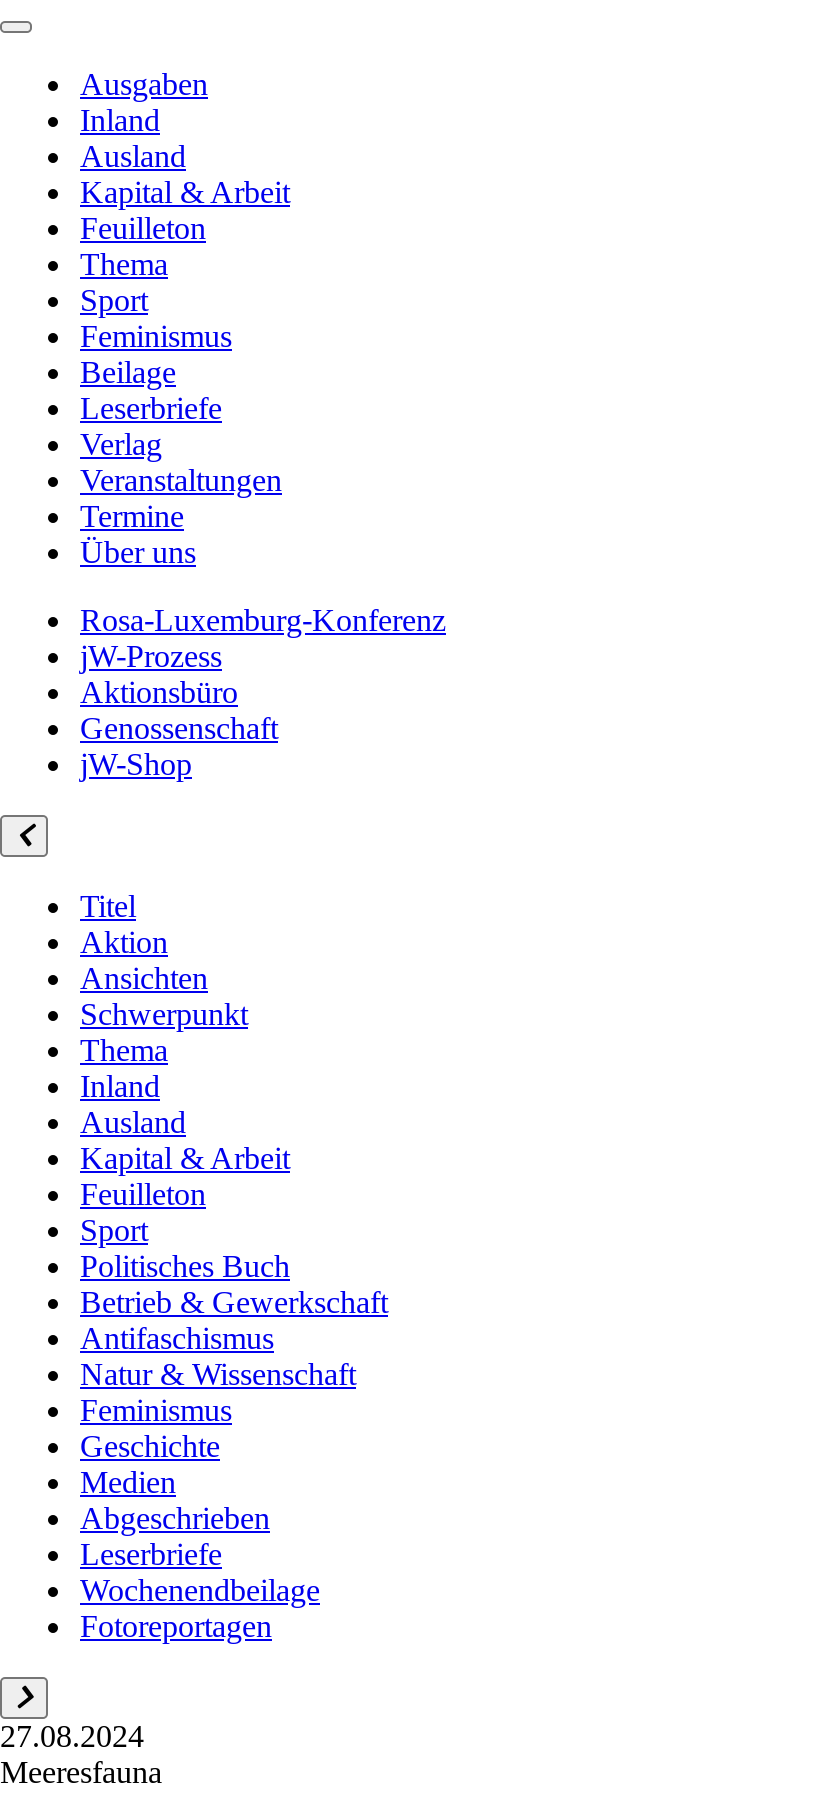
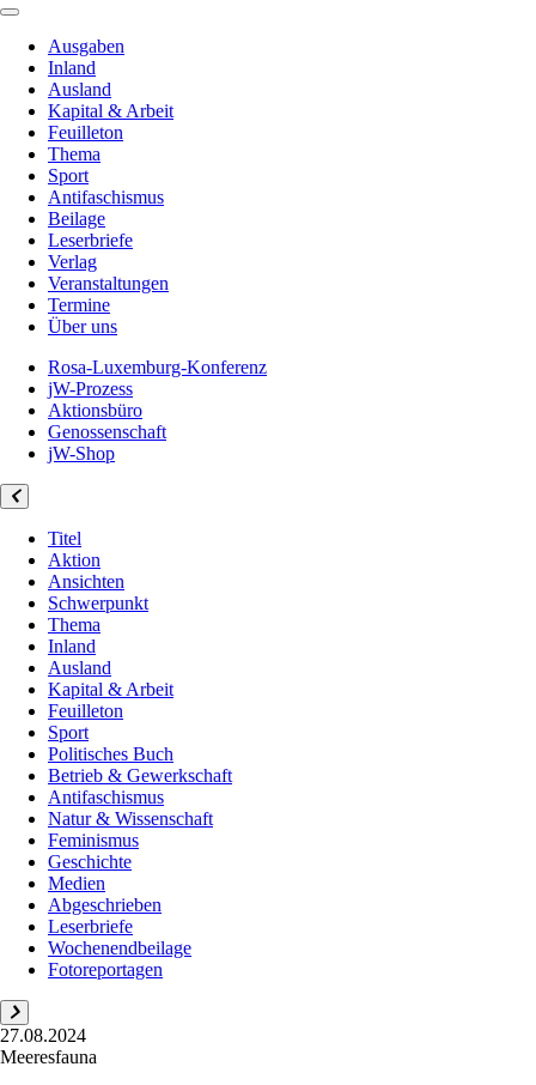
[80,319,232,353] Feminismus -> [48,187,164,207] Antifaschismus

